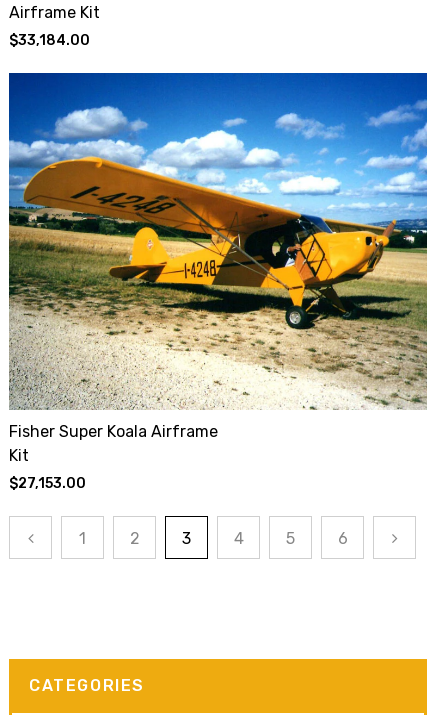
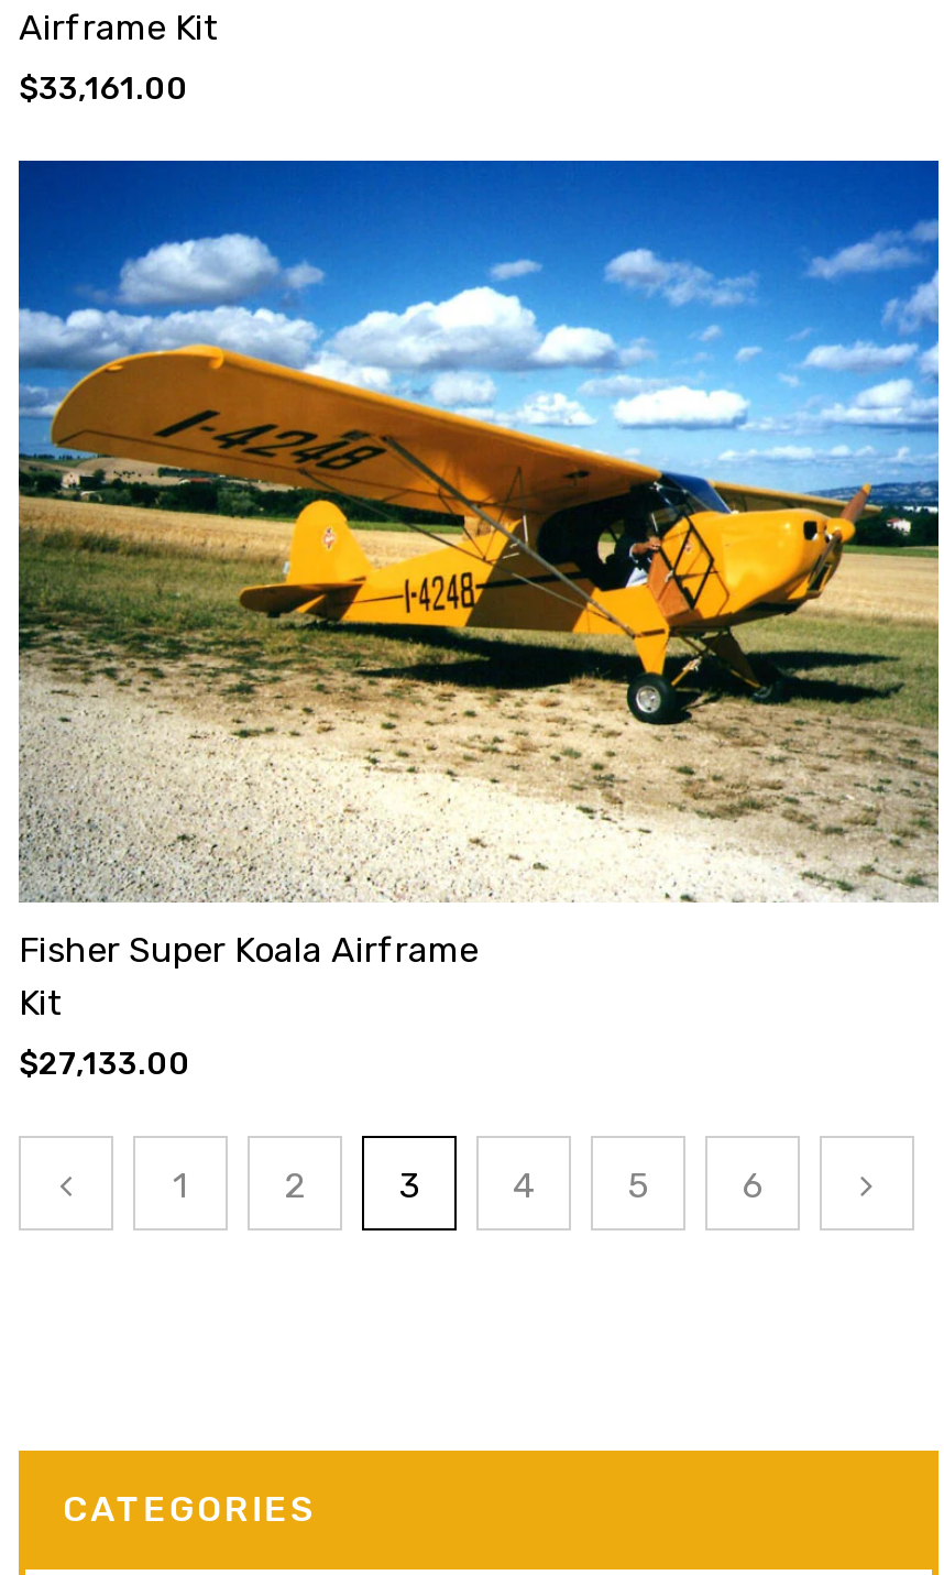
[9,32,90,49] $33,184.00 -> [19,70,188,107] $33,161.00
[9,475,86,492] $27,153.00 -> [19,1046,190,1083] $27,133.00

